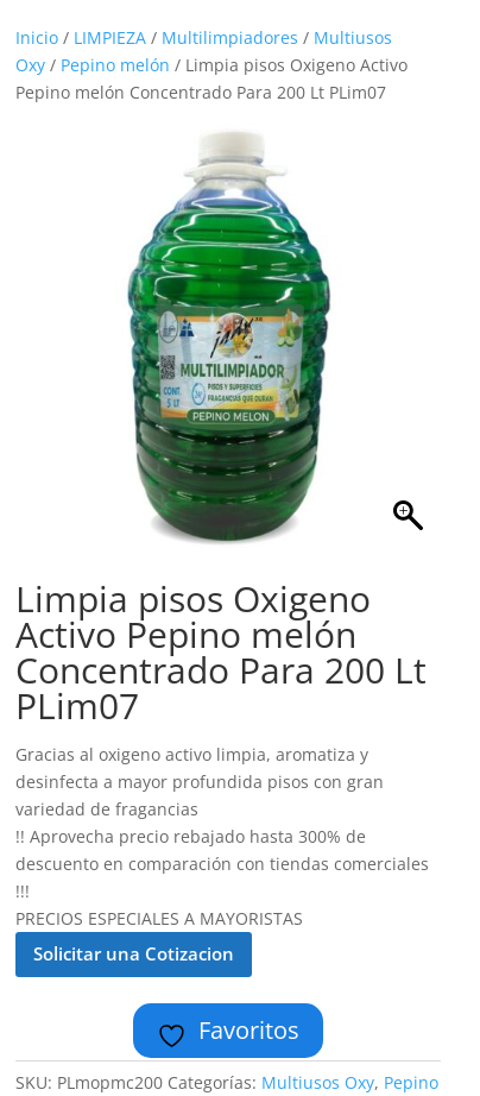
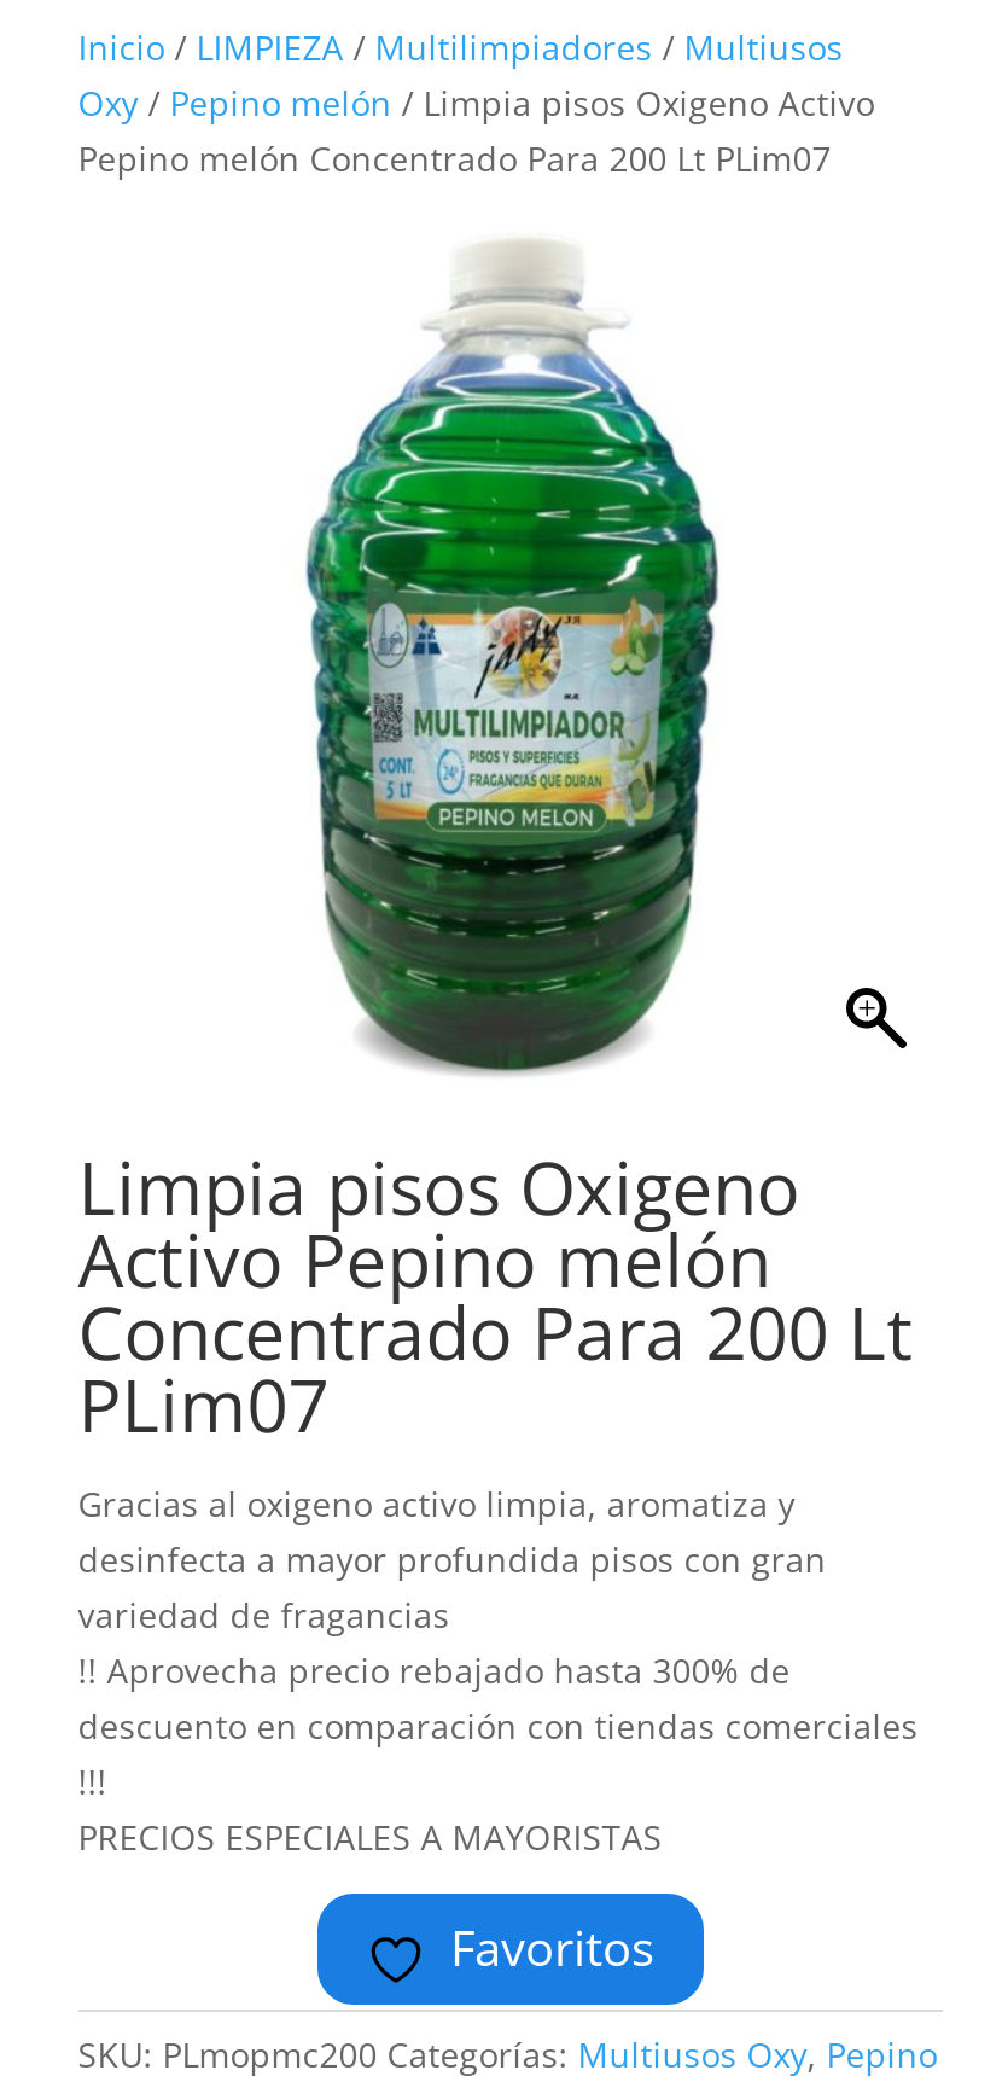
[33,941,234,965] Solicitar una Cotizacion -> none

